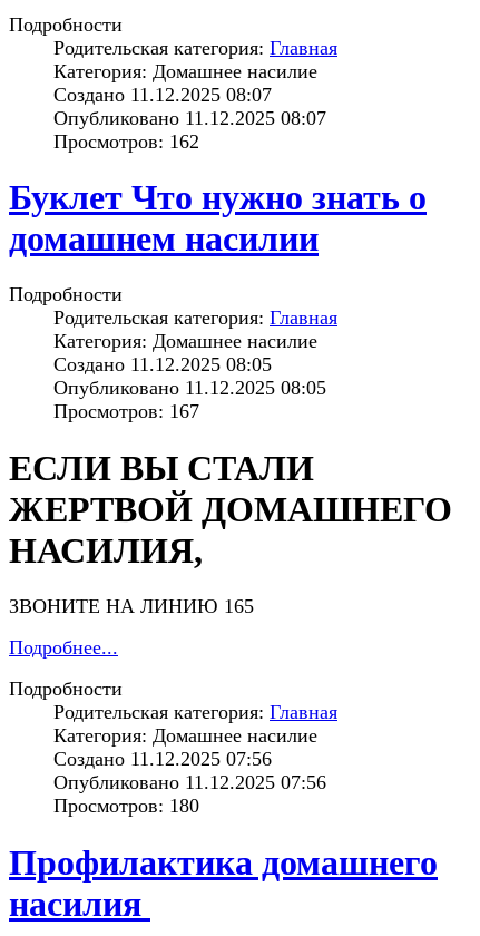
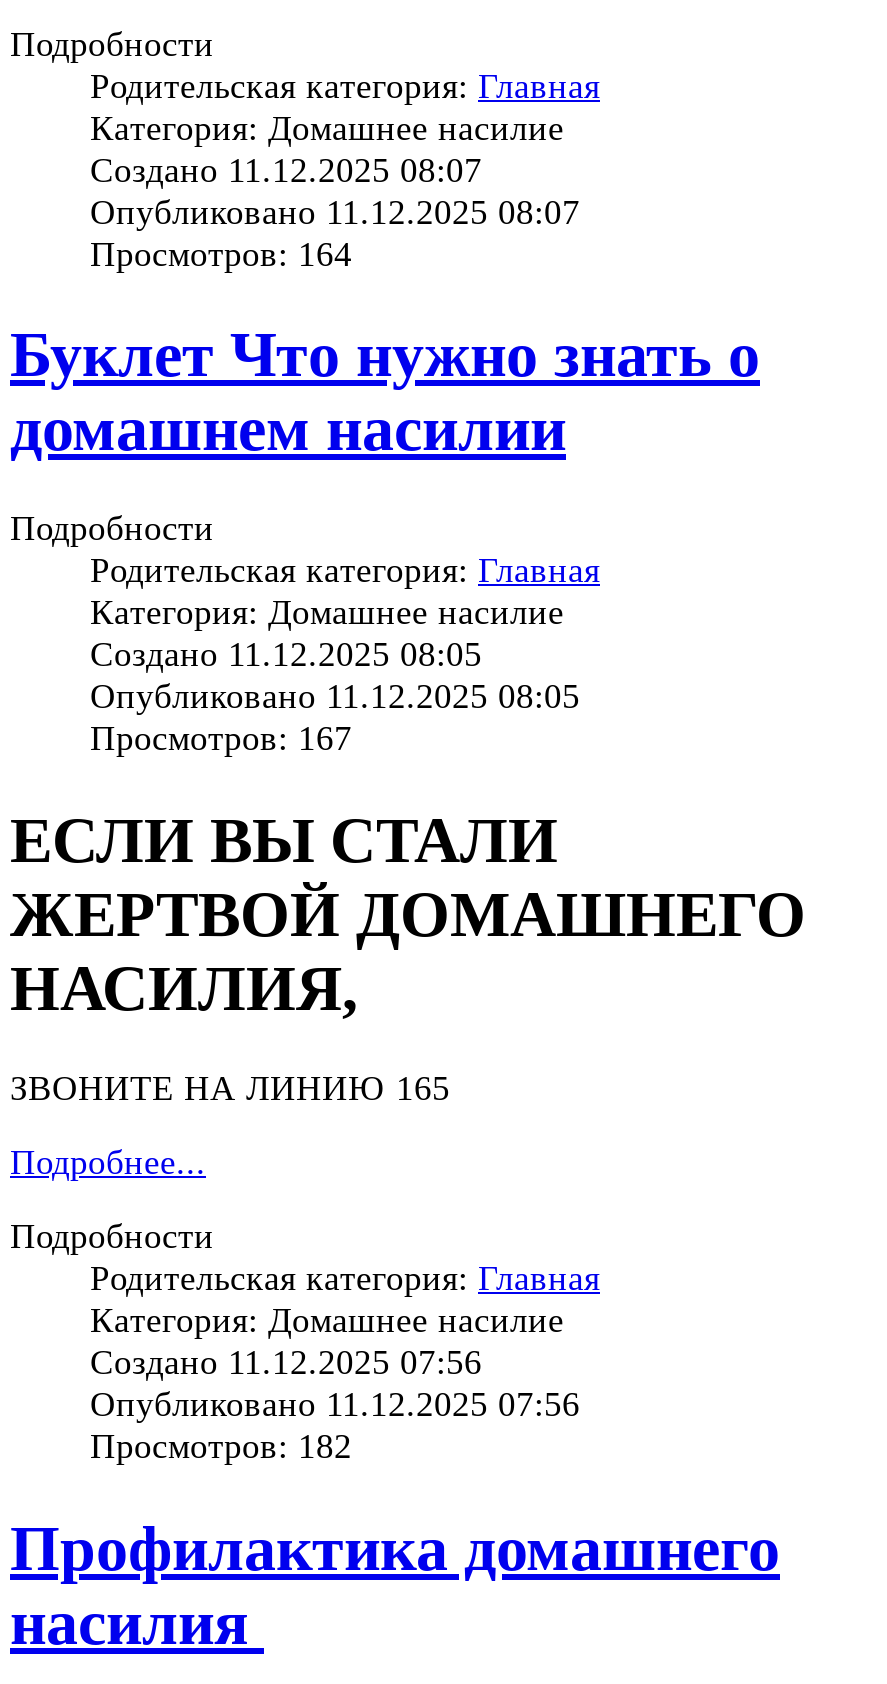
[53,130,199,152] Просмотров: 162 -> [90,233,352,273] Просмотров: 164
[53,795,199,817] Просмотров: 180 -> [90,1427,352,1467] Просмотров: 182

